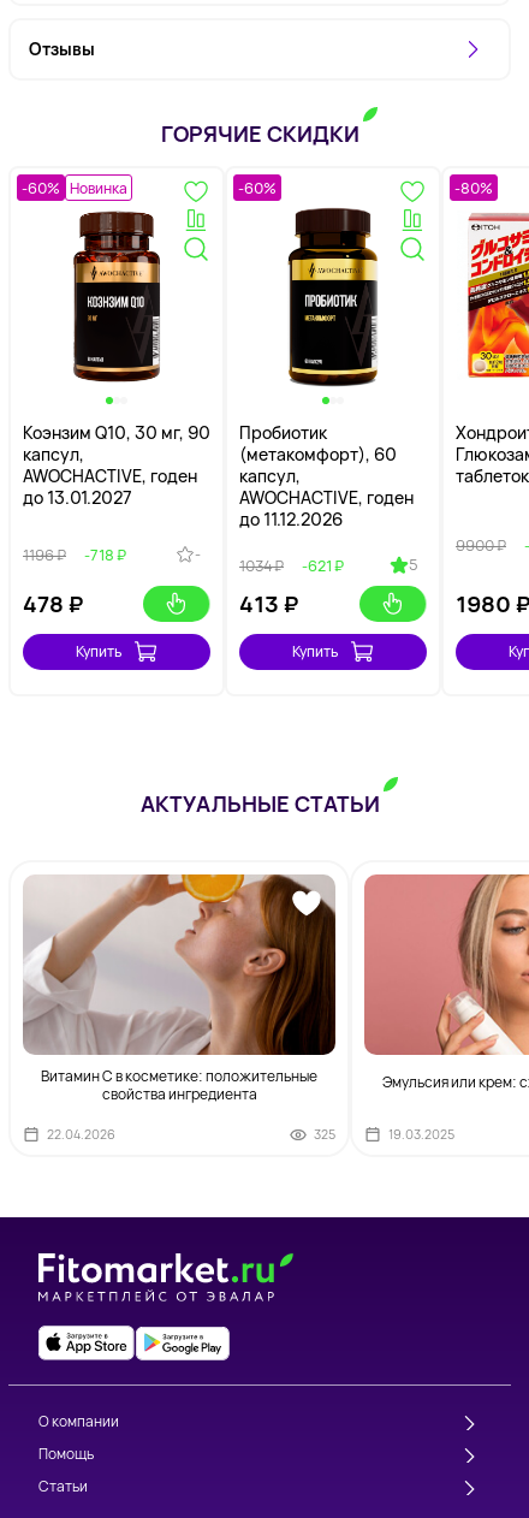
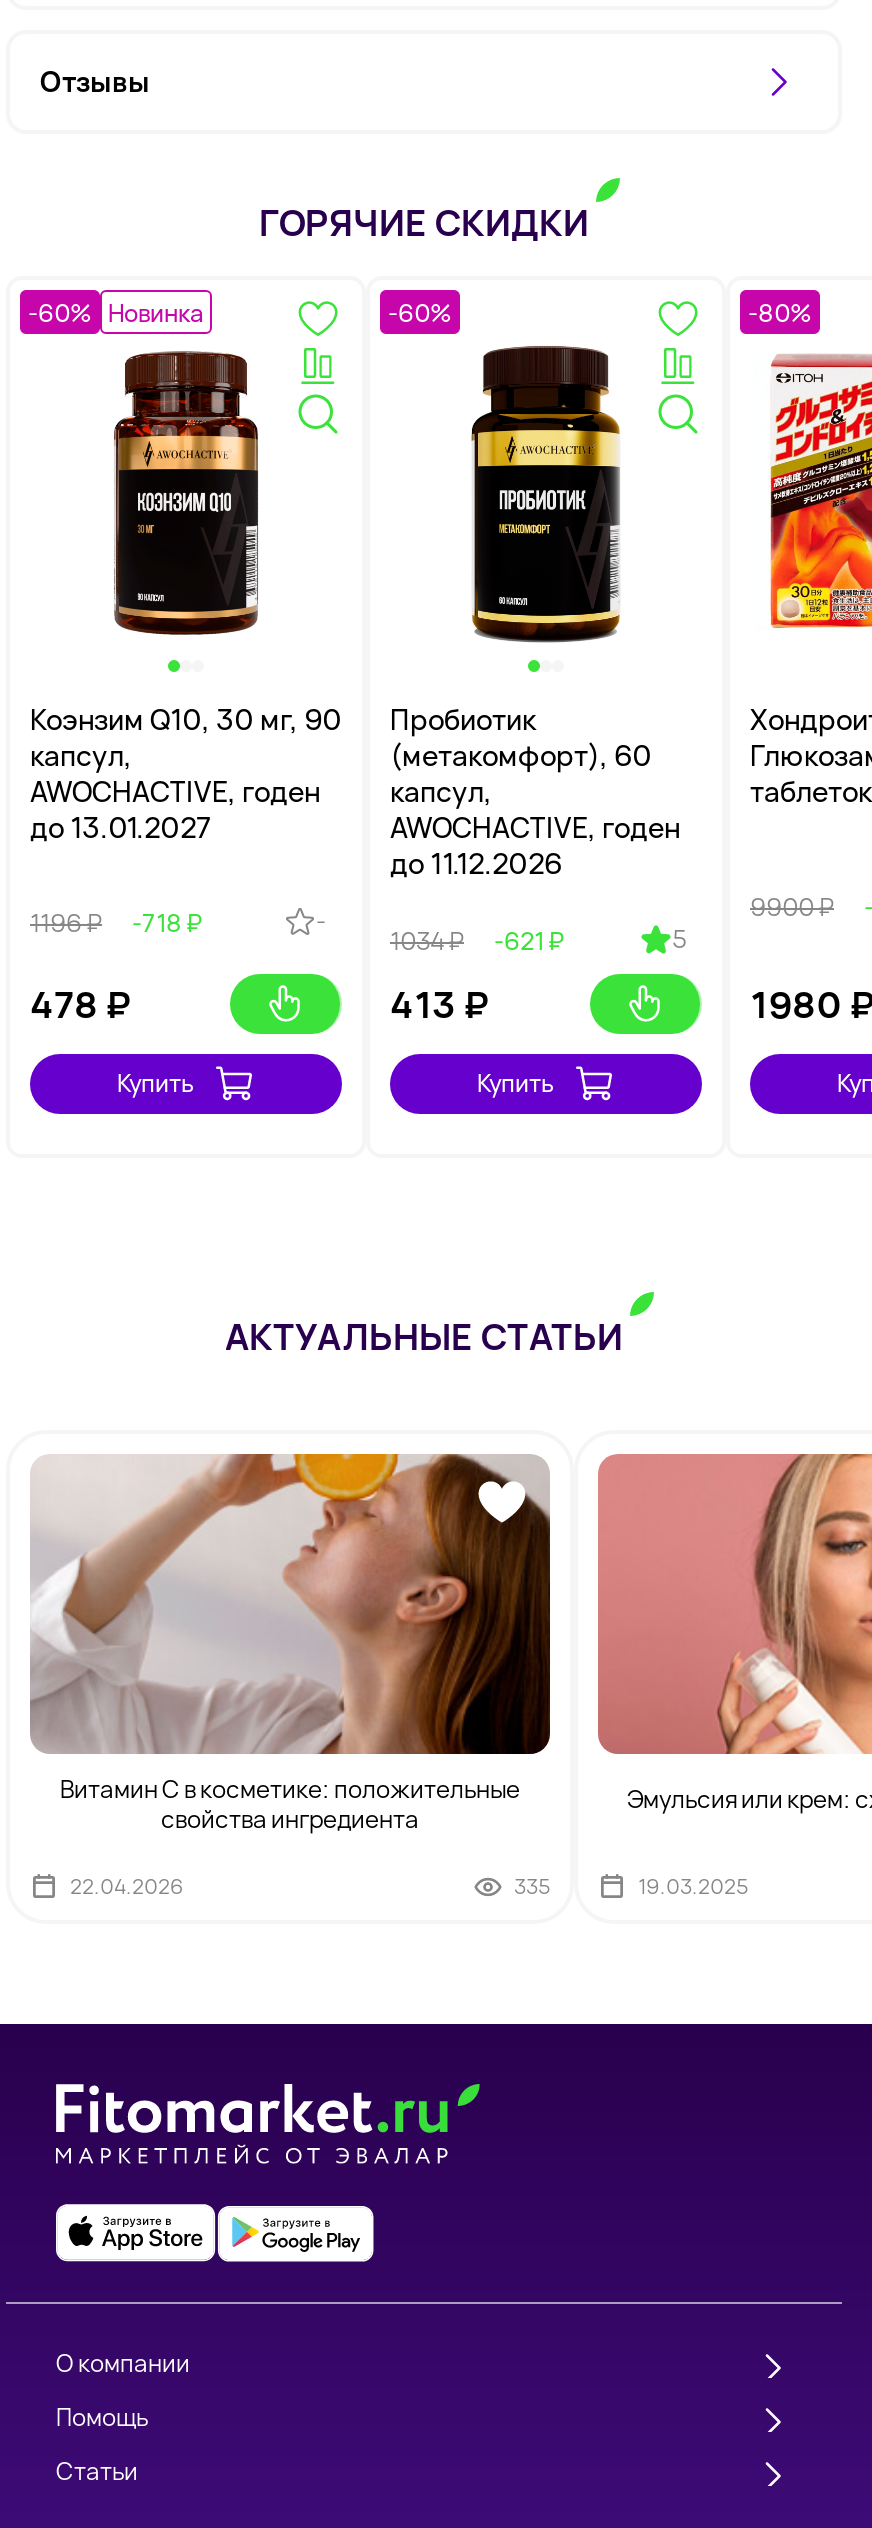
[314,1126,335,1143] 325 -> [514,1872,550,1900] 335

